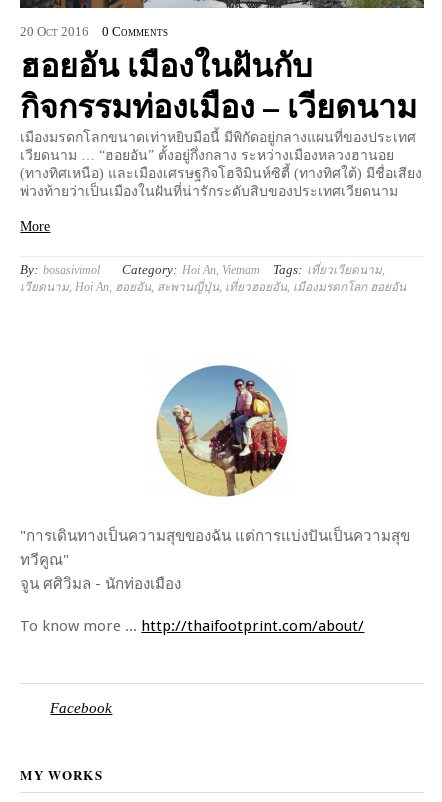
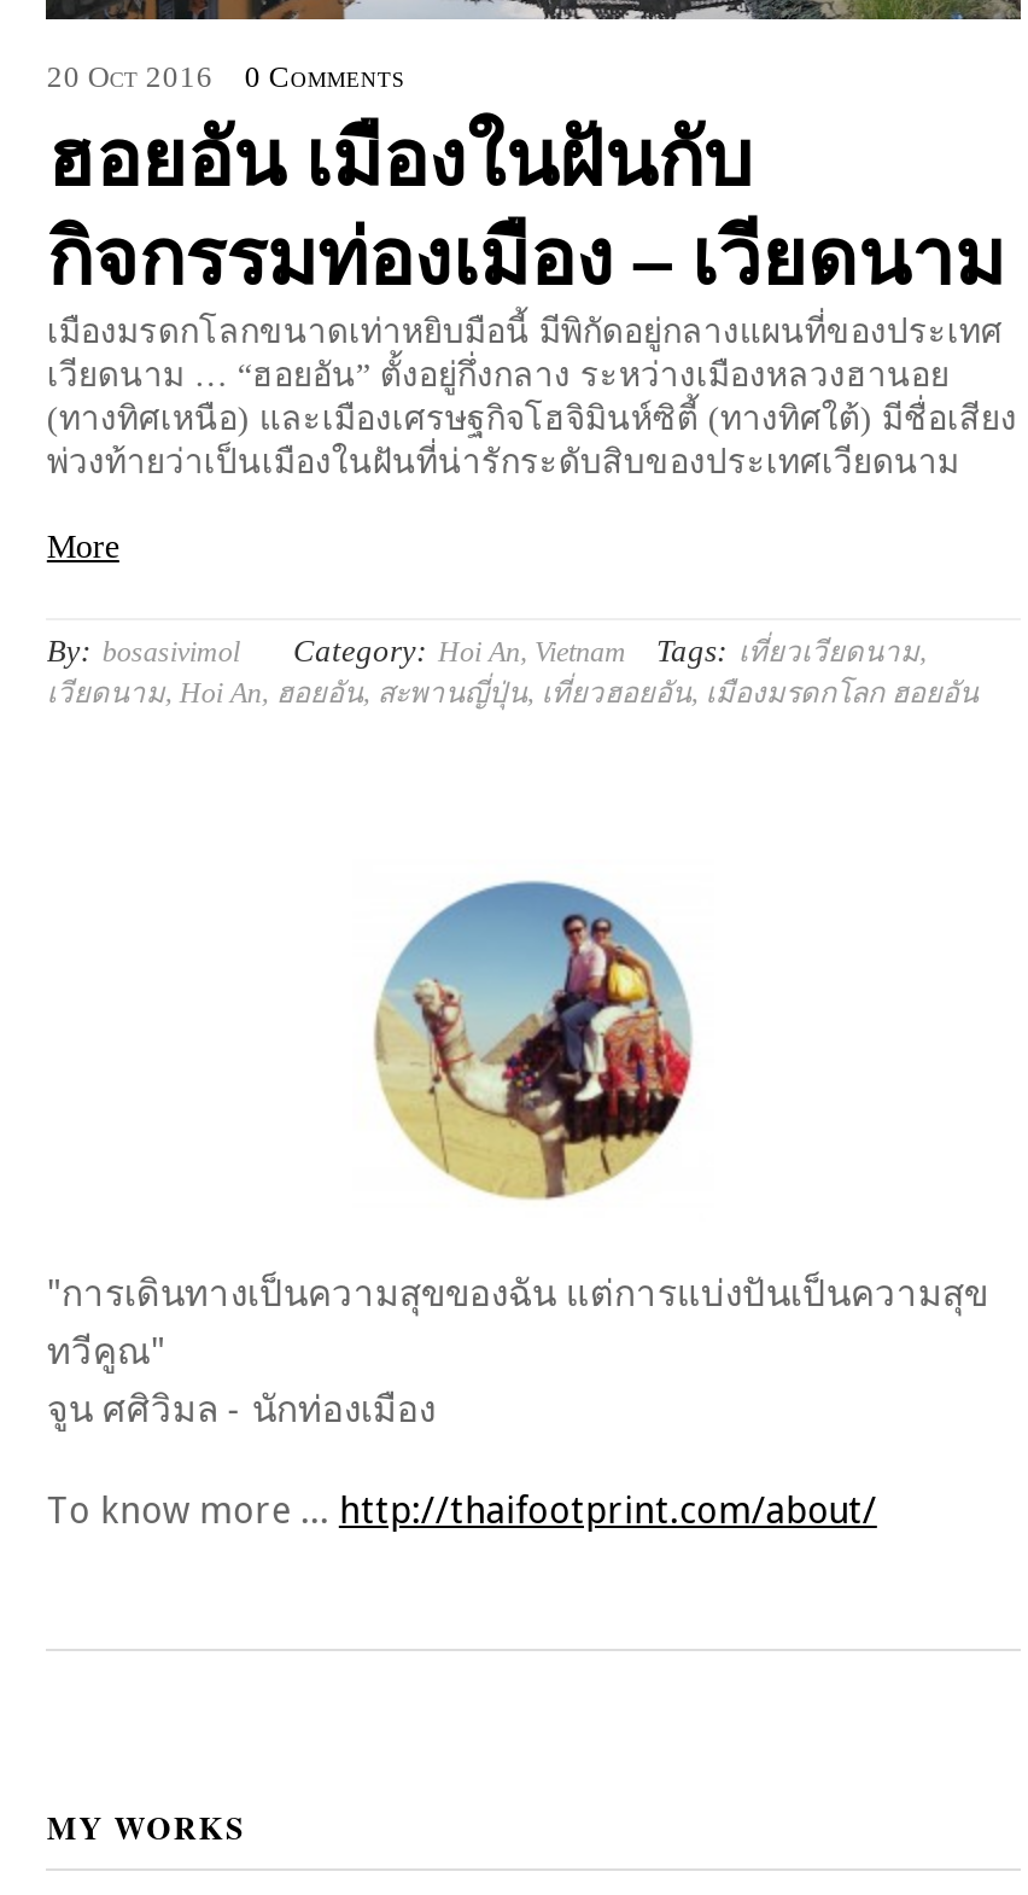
[50,700,112,716] Facebook -> none

